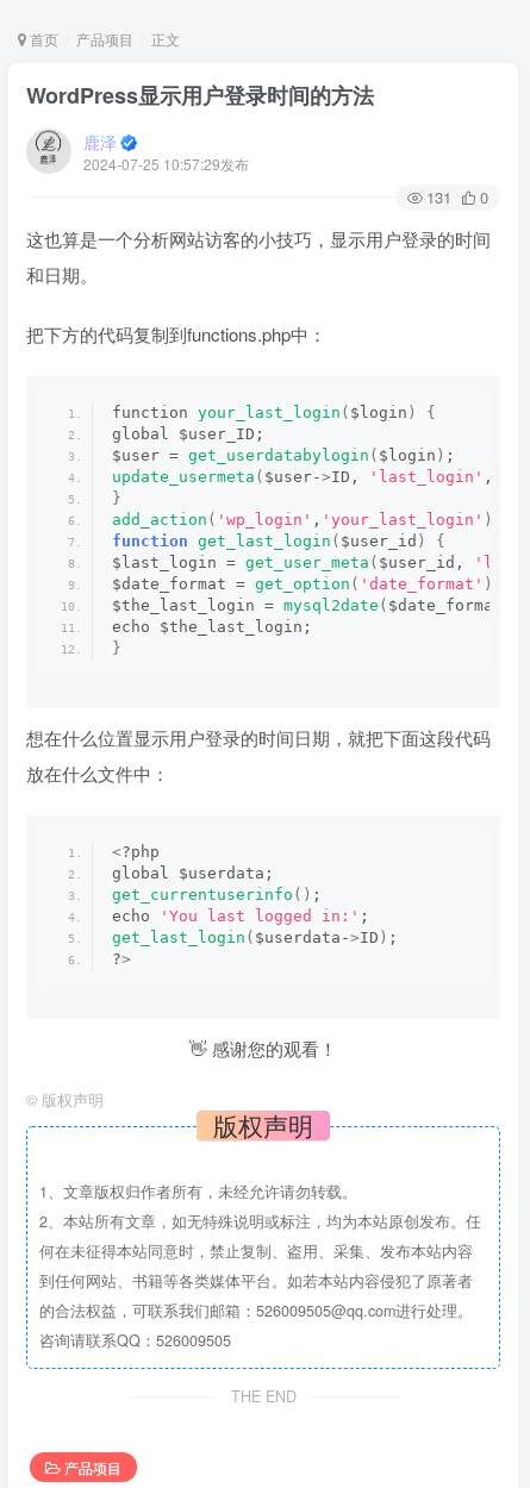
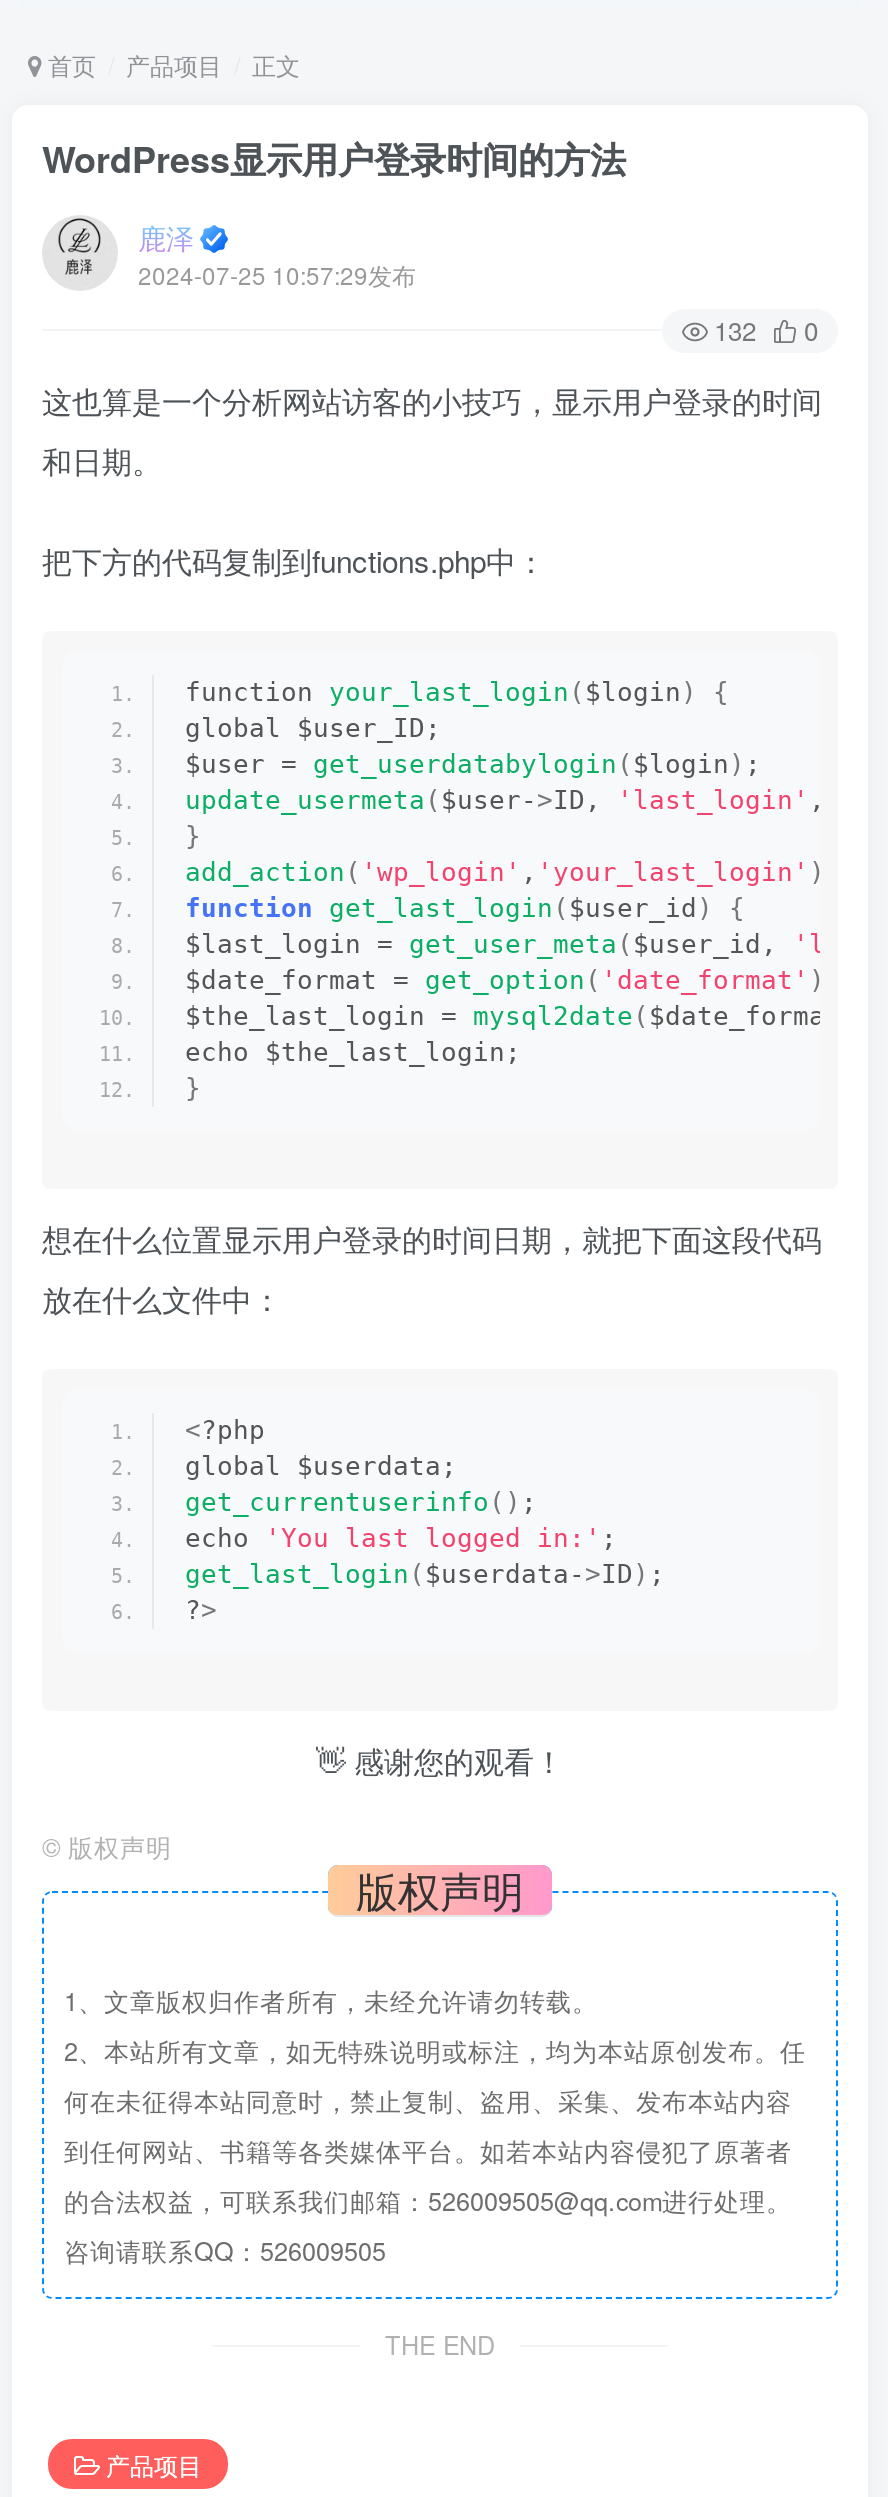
[426,186,488,208] 131 0 -> [714,311,818,349] 132 0

